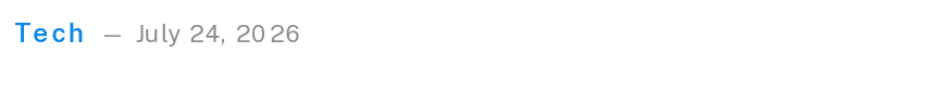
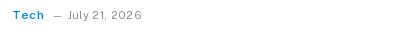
[14,17,303,48] Tech July 24, 2026 -> [12,8,142,22] Tech July 21, 2026

